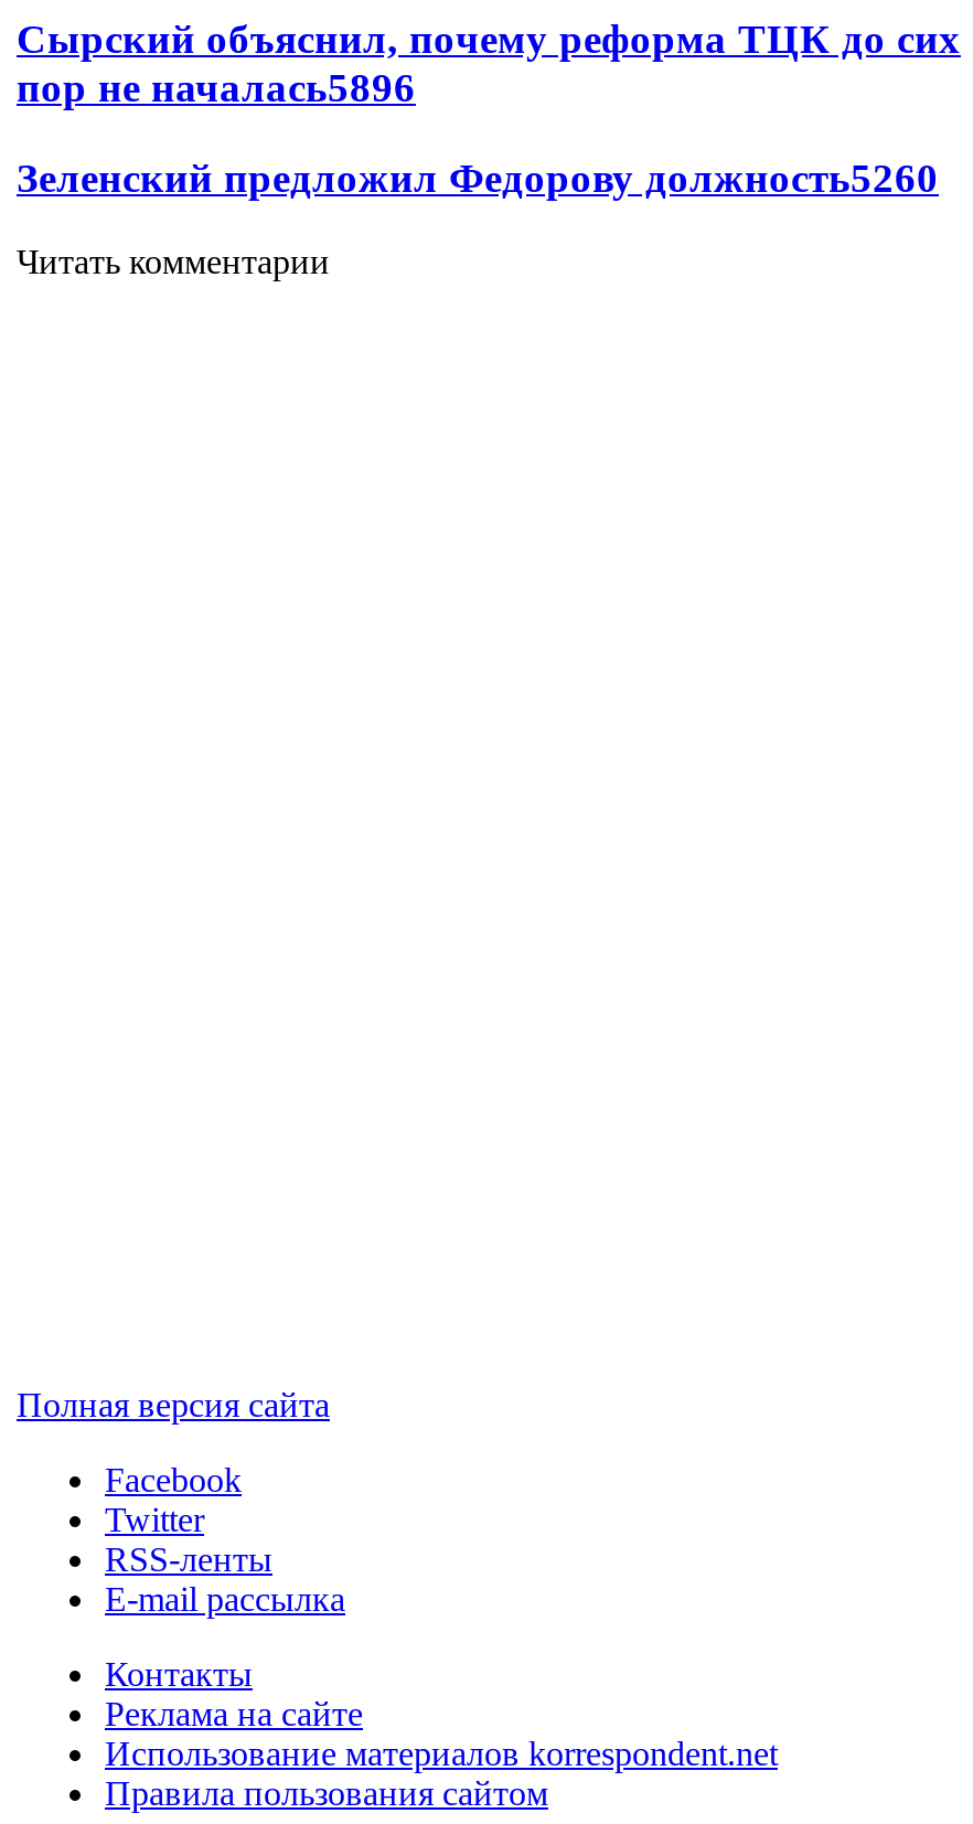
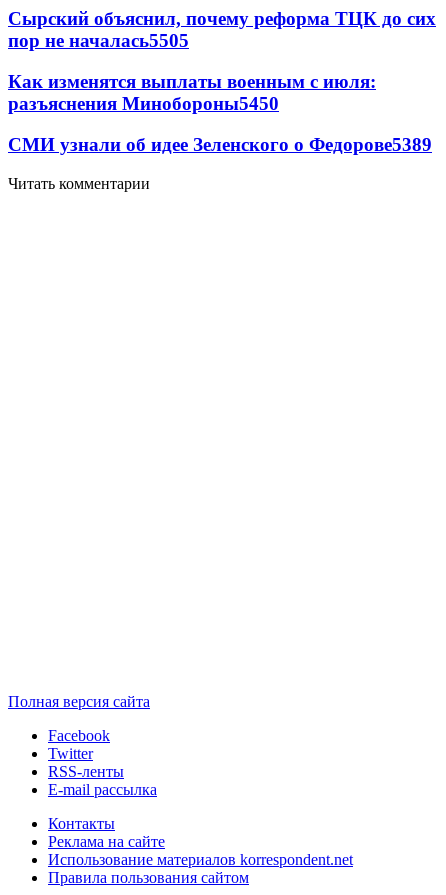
[17,64,939,200] пор не началась5896 | Зеленский предложил Федорову должность5260 -> [8,30,432,155] пор не началась5505 | Как изменятся выплаты военным с июля: | разъяснения Минобороны5450 | СМИ узнали об идее Зеленского о Федорове5389

